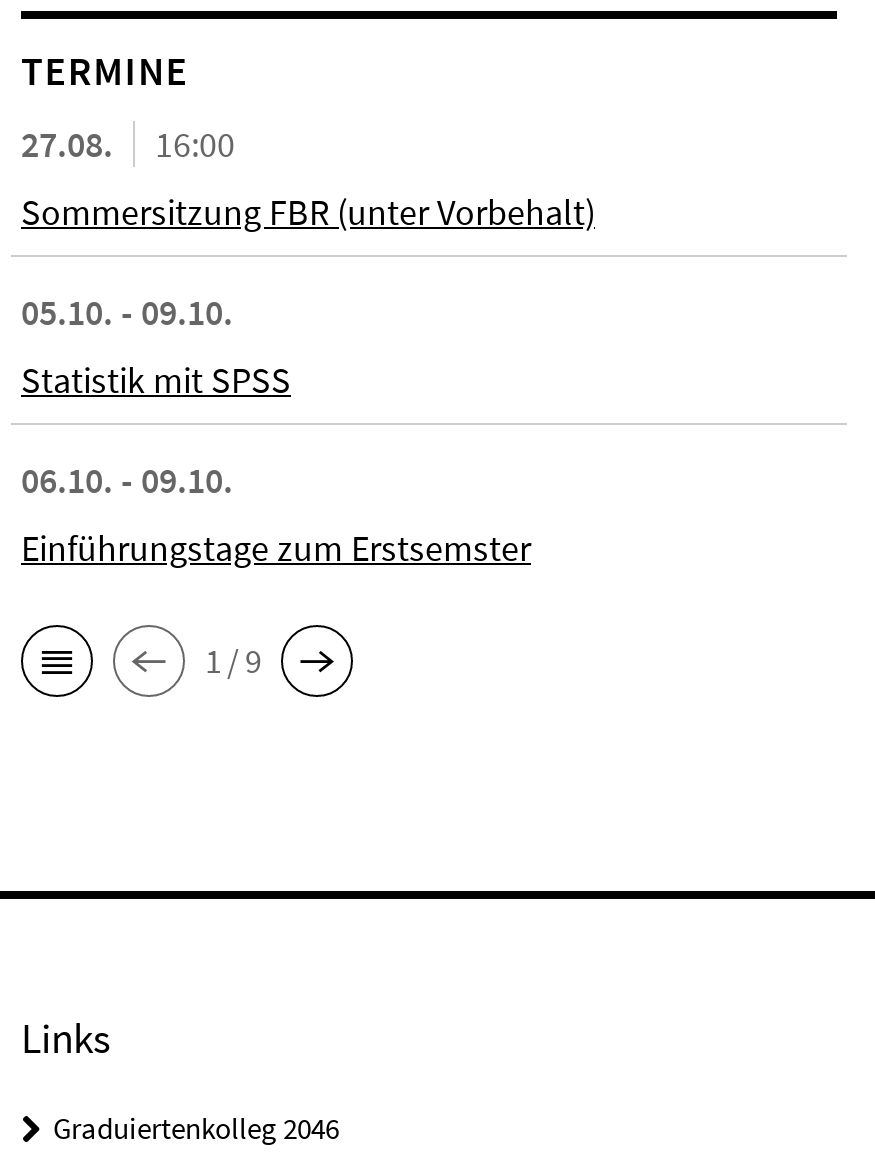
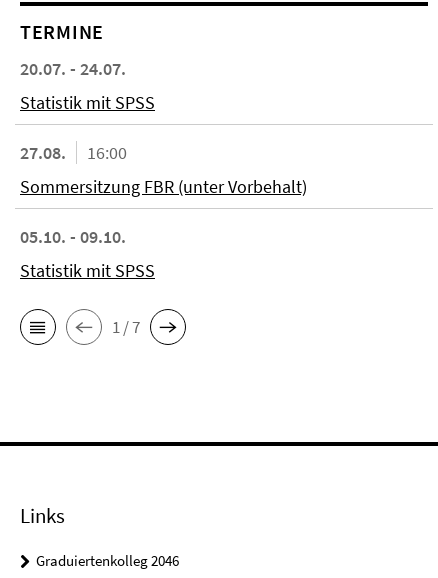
none -> [20,57,155,114] 20.07. - 24.07. | Statistik mit SPSS
moved [21,121,595,403] -> [20,141,307,282]: 27.08. | 16:00 | Sommersitzung FBR (unter Vorbehalt) | 05.10. - 09.10. | Statistik mit SPSS
[21,457,531,682] 06.10. - 09.10. | Einführungstage zum Erstsemster | 1 / 9 -> [112,315,140,337] 1 / 7

